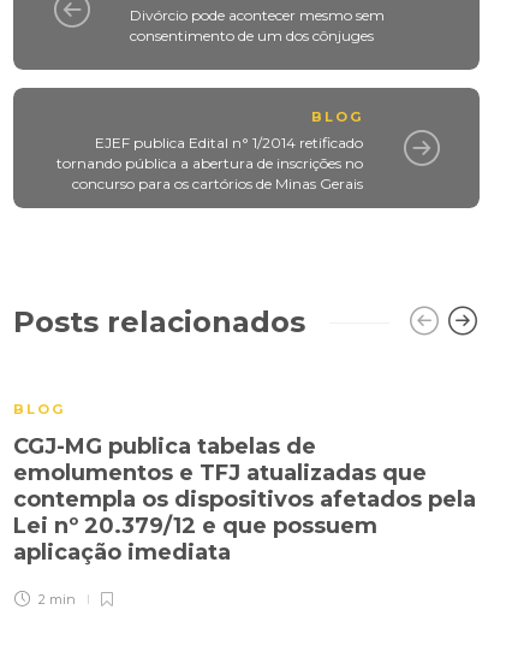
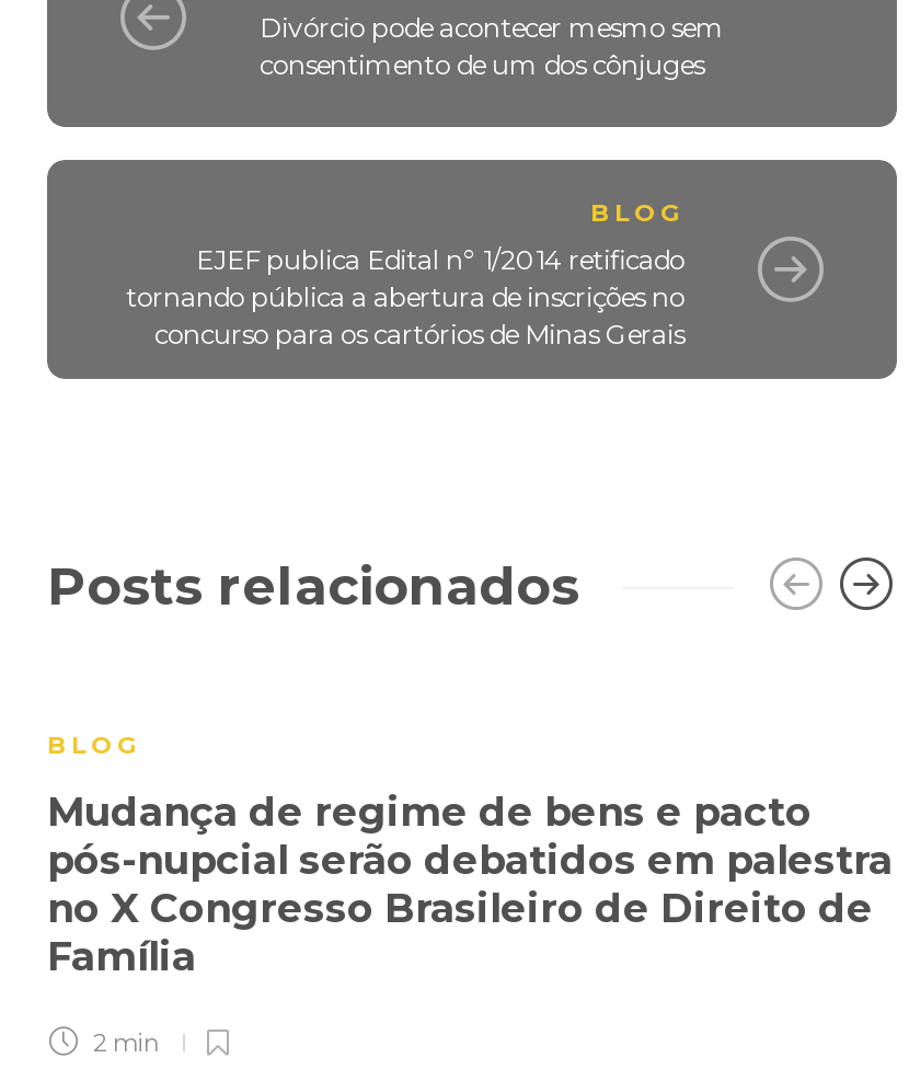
[13,434,476,566] CGJ-MG publica tabelas de | emolumentos e TFJ atualizadas que | contempla os dispositivos afetados pela | Lei nº 20.379/12 e que possuem | aplicação imediata -> [47,789,893,982] Mudança de regime de bens e pacto | pós-nupcial serão debatidos em palestra | no X Congresso Brasileiro de Direito de | Família

